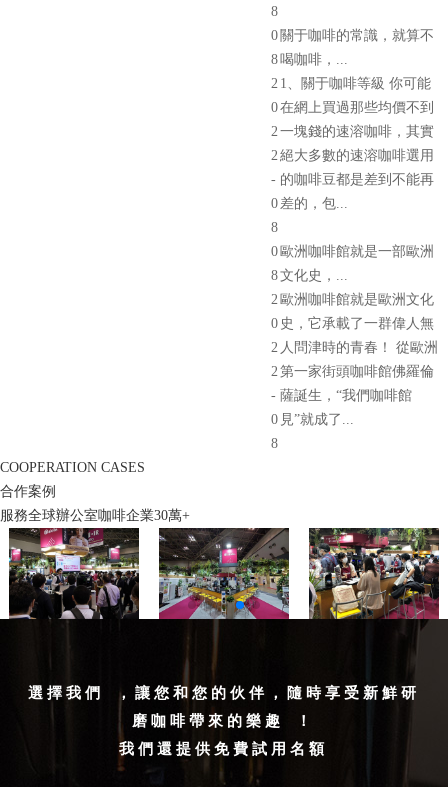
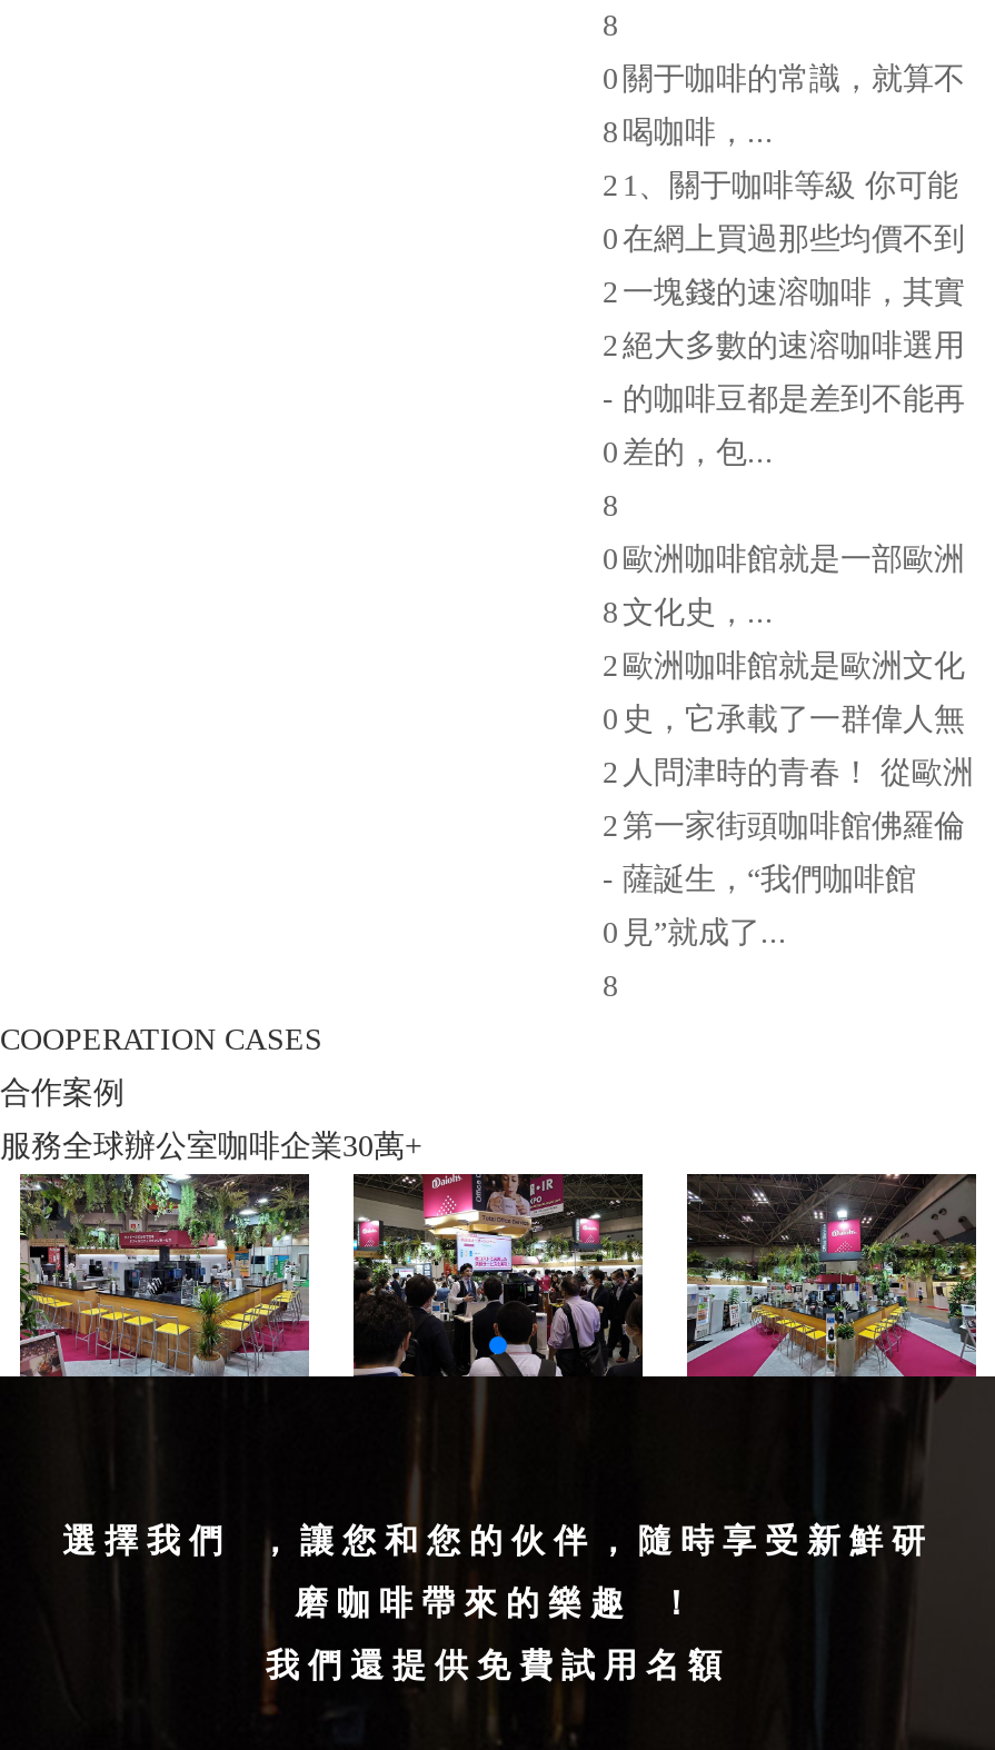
[8,527,140,619] [image] -> [18,1172,311,1379] [image]
[158,528,290,620] [image] -> [351,1174,645,1376] [image]
[309,527,440,619] [image] -> [687,1172,978,1379] [image]

